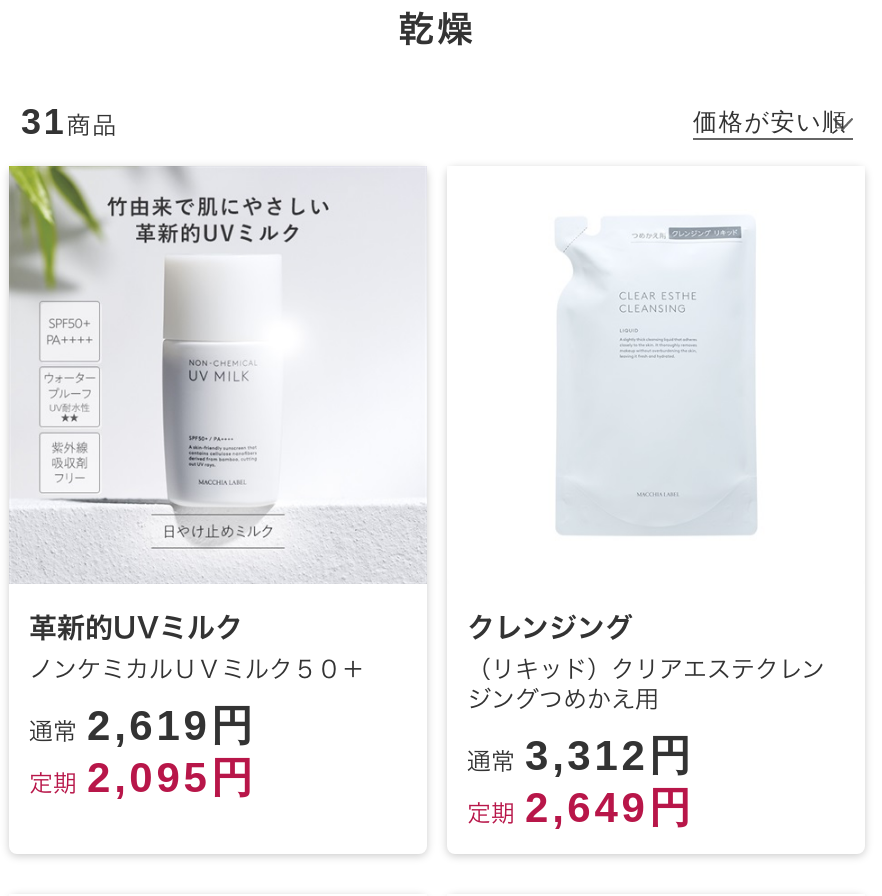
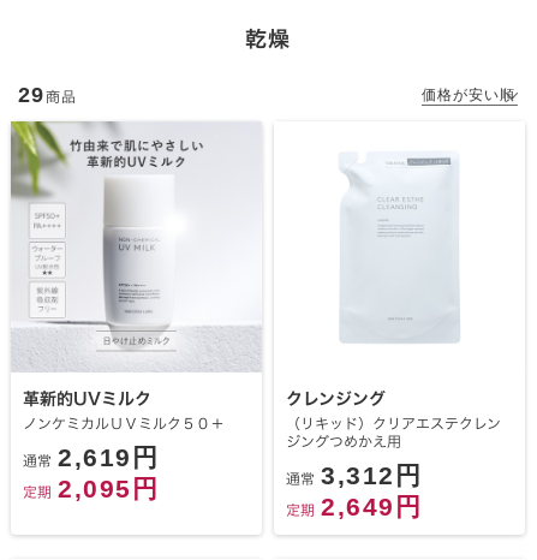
[21,102,118,142] 31商品 -> [18,83,76,107] 29商品

